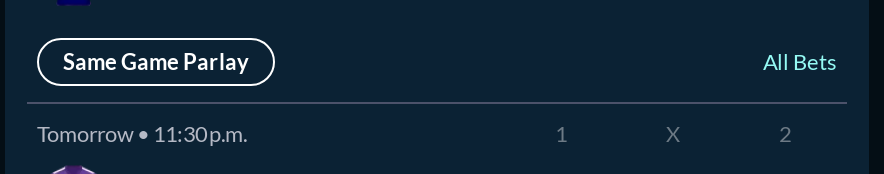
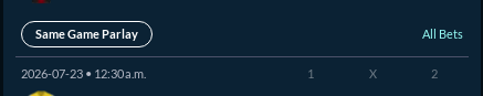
[37,119,247,145] Tomorrow • 11:30 p.m. -> [21,66,146,80] 2026-07-23 • 12:30 a.m.

